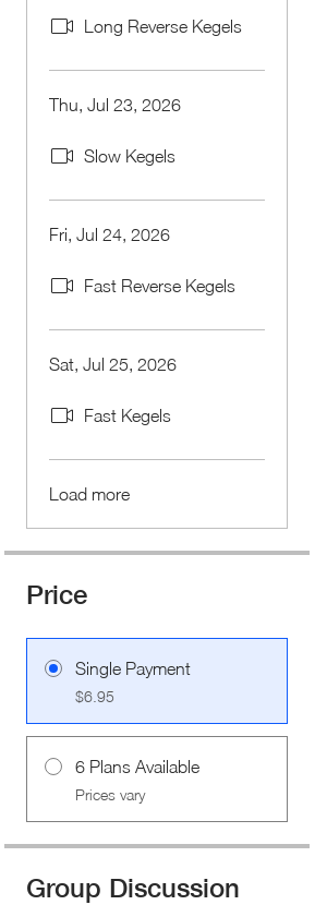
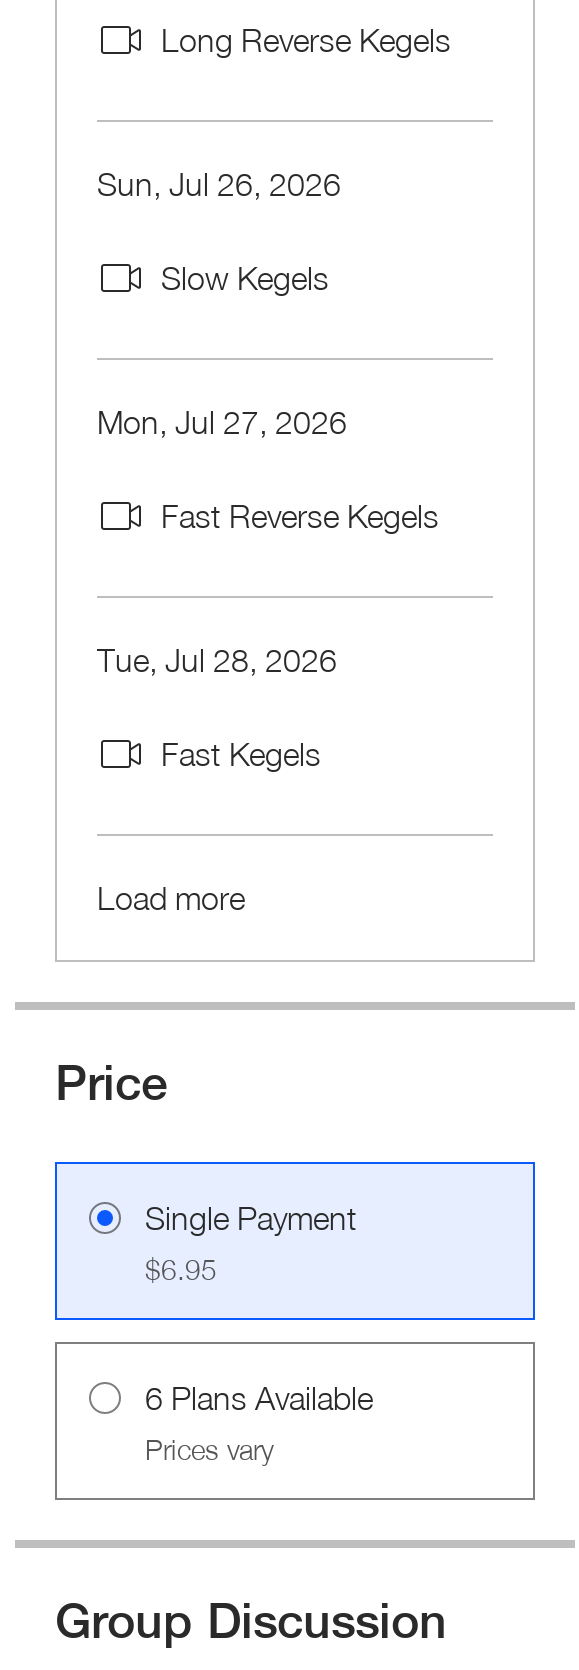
[49,95,181,115] Thu, Jul 23, 2026 -> [97,167,341,203] Sun, Jul 26, 2026
[49,225,170,245] Fri, Jul 24, 2026 -> [97,405,347,441] Mon, Jul 27, 2026
[49,355,177,374] Sat, Jul 25, 2026 -> [97,643,337,679] Tue, Jul 28, 2026

